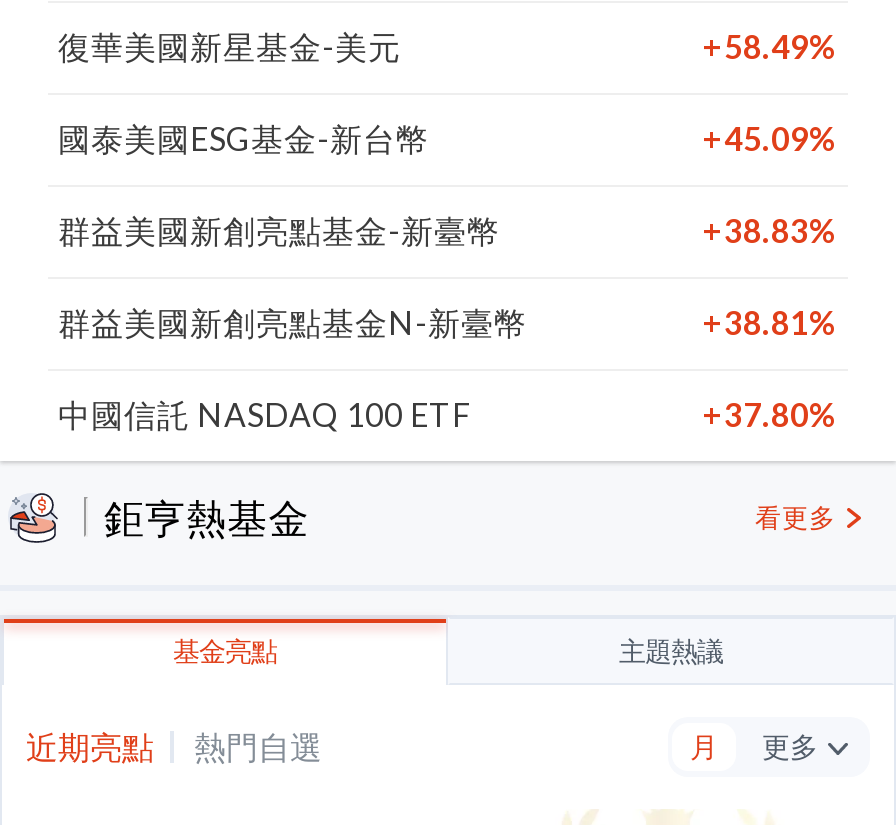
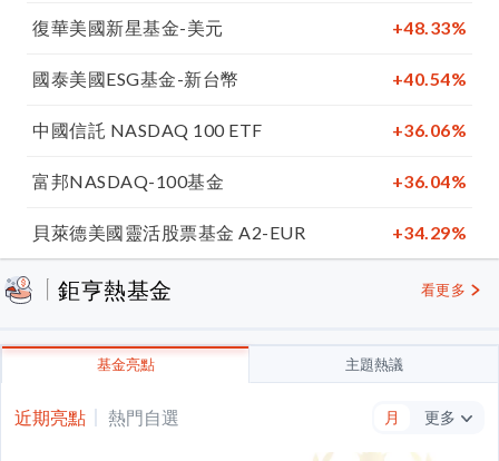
[703,27,838,65] +58.49% -> [392,17,467,38] +48.33%
[58,119,838,341] +45.09% | 群益美國新創亮點基金-新臺幣 | +38.83% | 群益美國新創亮點基金N-新臺幣 | +38.81% -> [392,68,467,89] +40.54%
moved [58,395,471,433] -> [32,119,262,140]: 中國信託 NASDAQ 100 ETF
[703,395,838,433] +37.80% -> [32,119,467,243] +36.06% | 富邦NASDAQ-100基金 | +36.04% | 貝萊德美國靈活股票基金 A2-EUR | +34.29%

